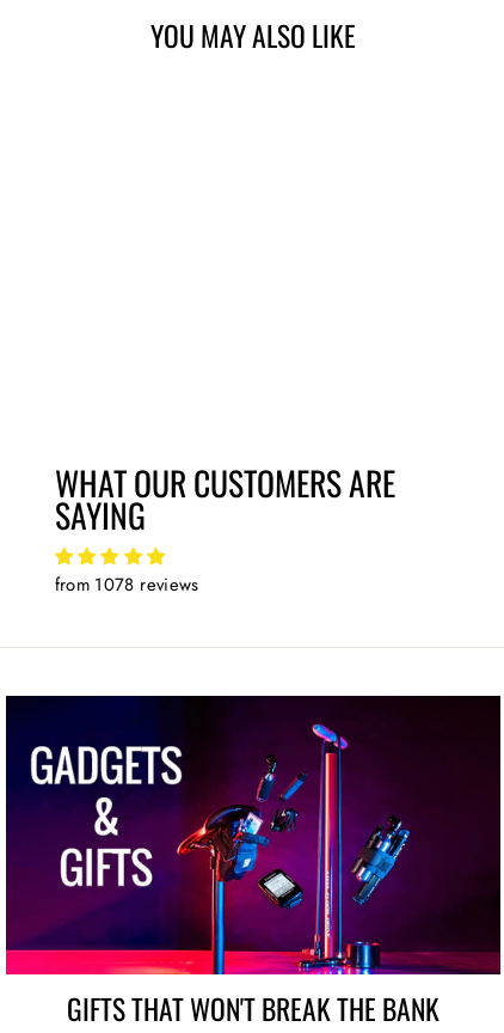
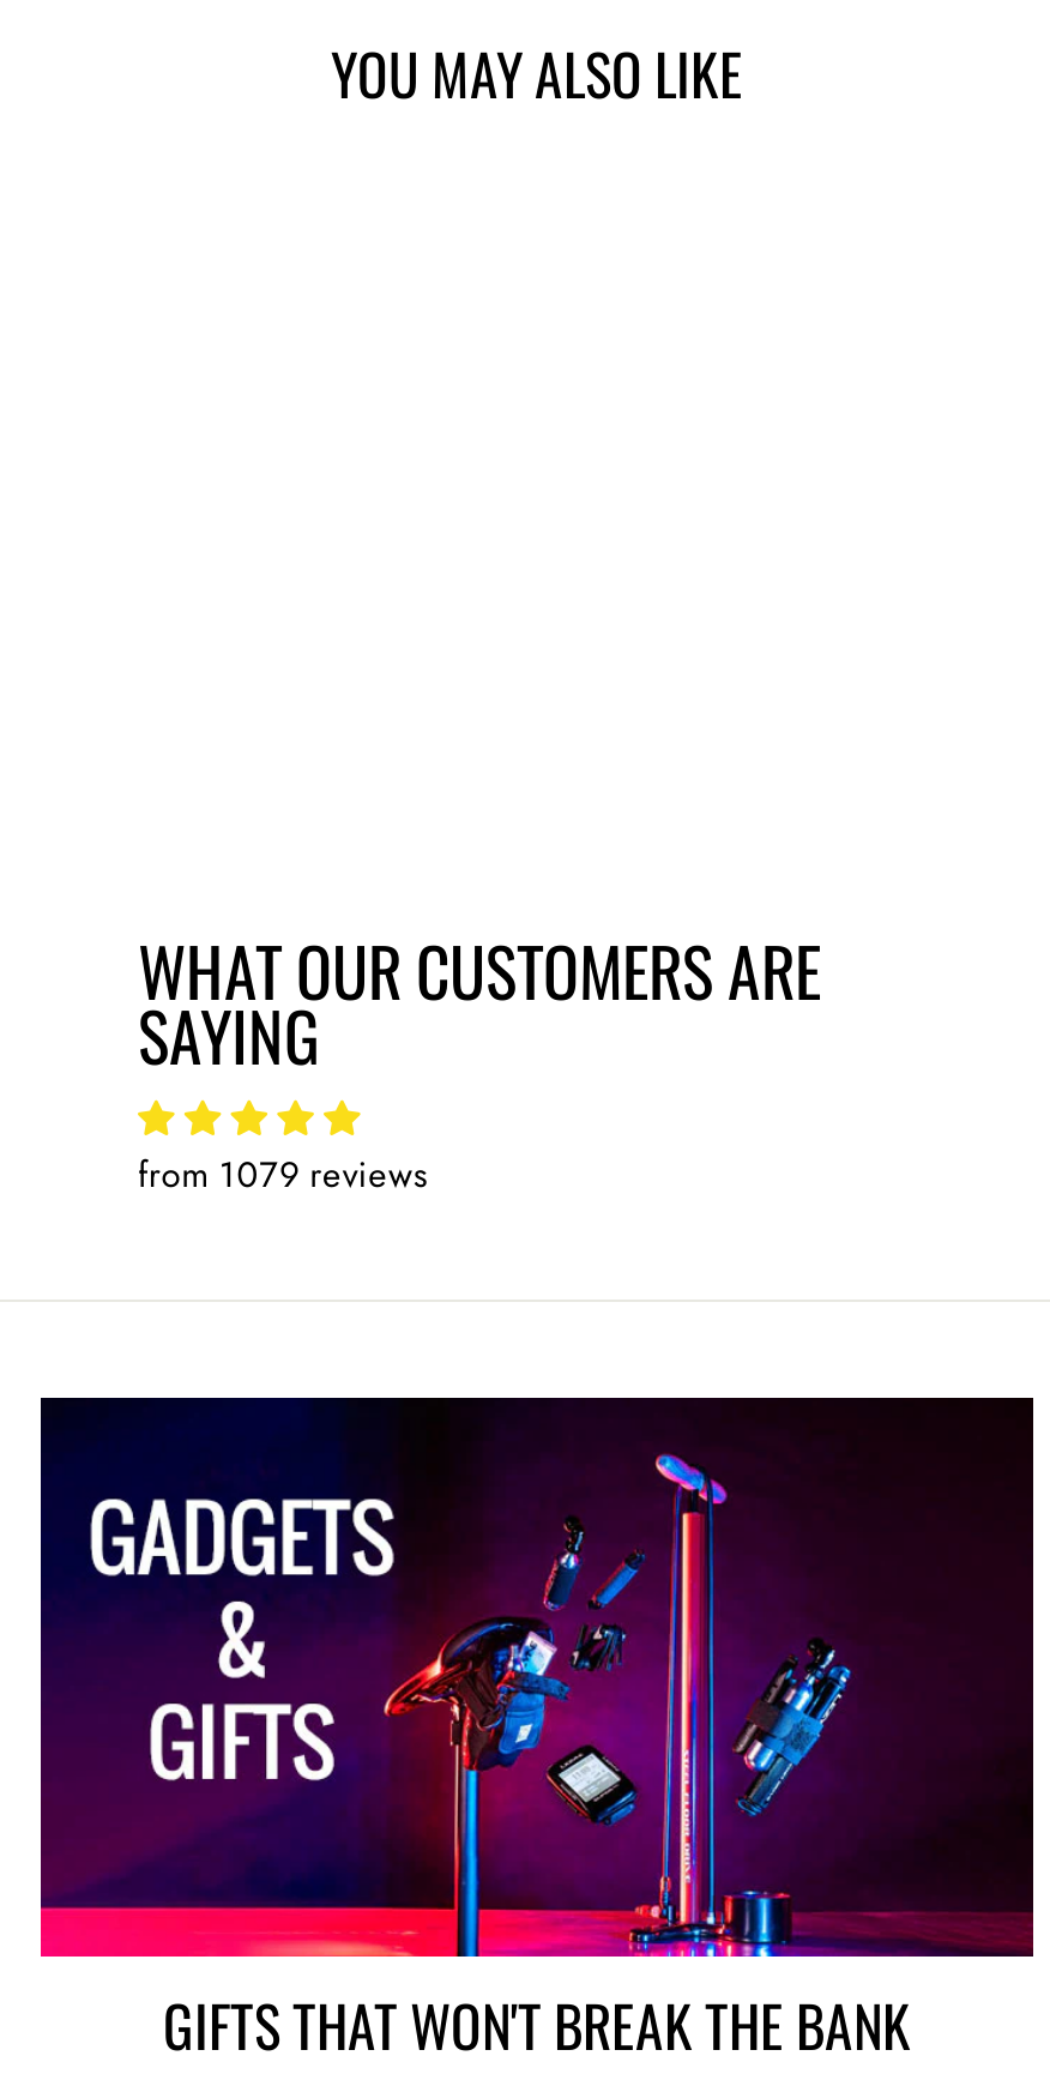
[54,571,199,597] from 1078 reviews -> [138,1148,429,1201] from 1079 reviews

